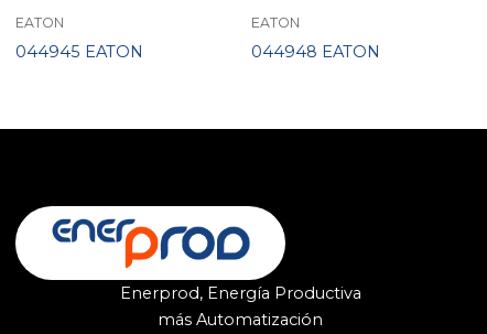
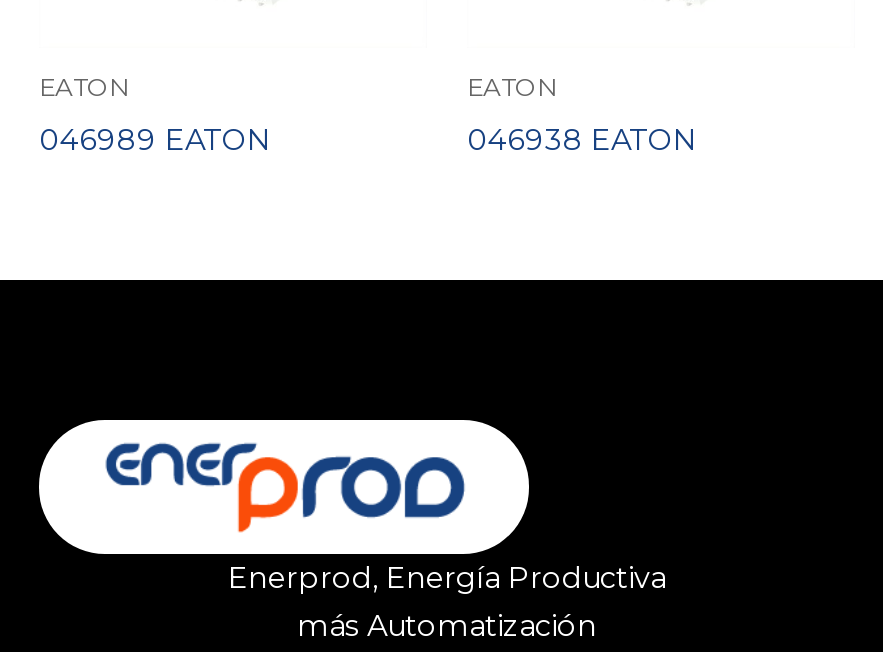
[15,42,143,62] 044945 EATON -> [39,122,271,158] 046989 EATON
[251,42,380,62] 044948 EATON -> [467,122,697,158] 046938 EATON

